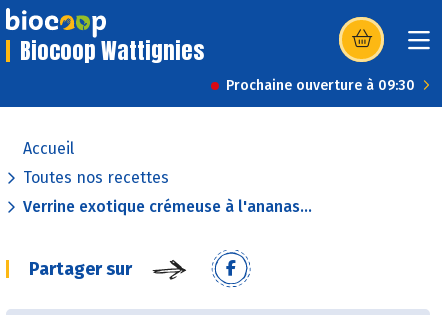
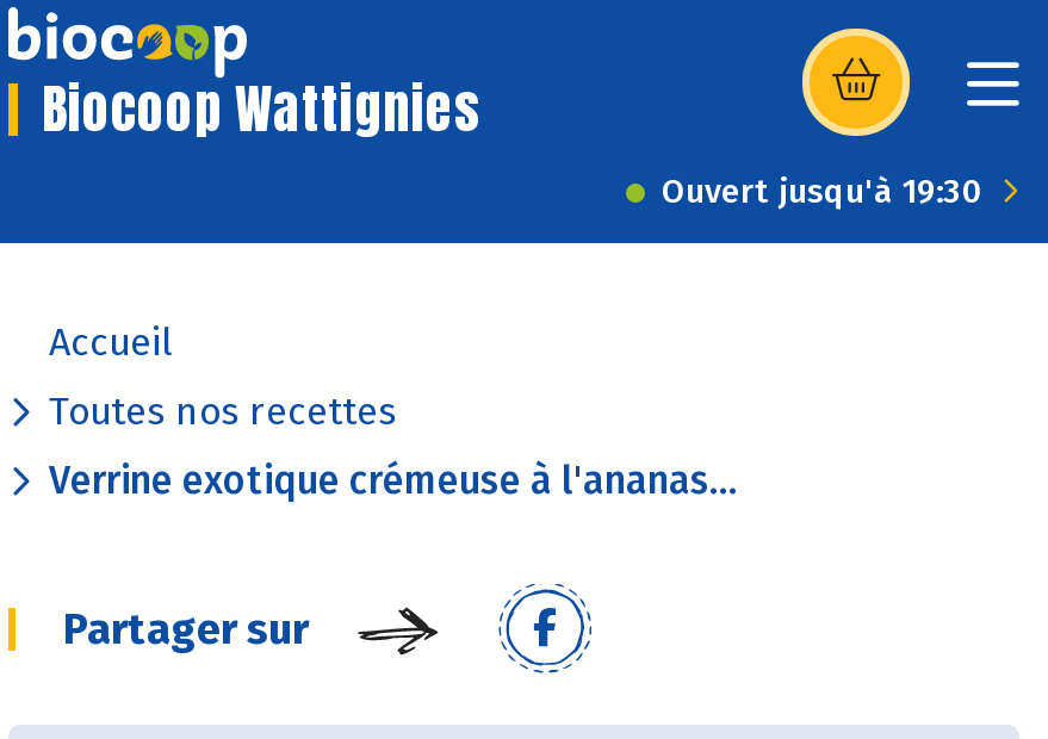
[226,77,415,94] Prochaine ouverture à 09:30 -> [662,172,984,212] Ouvert jusqu'à 19:30

